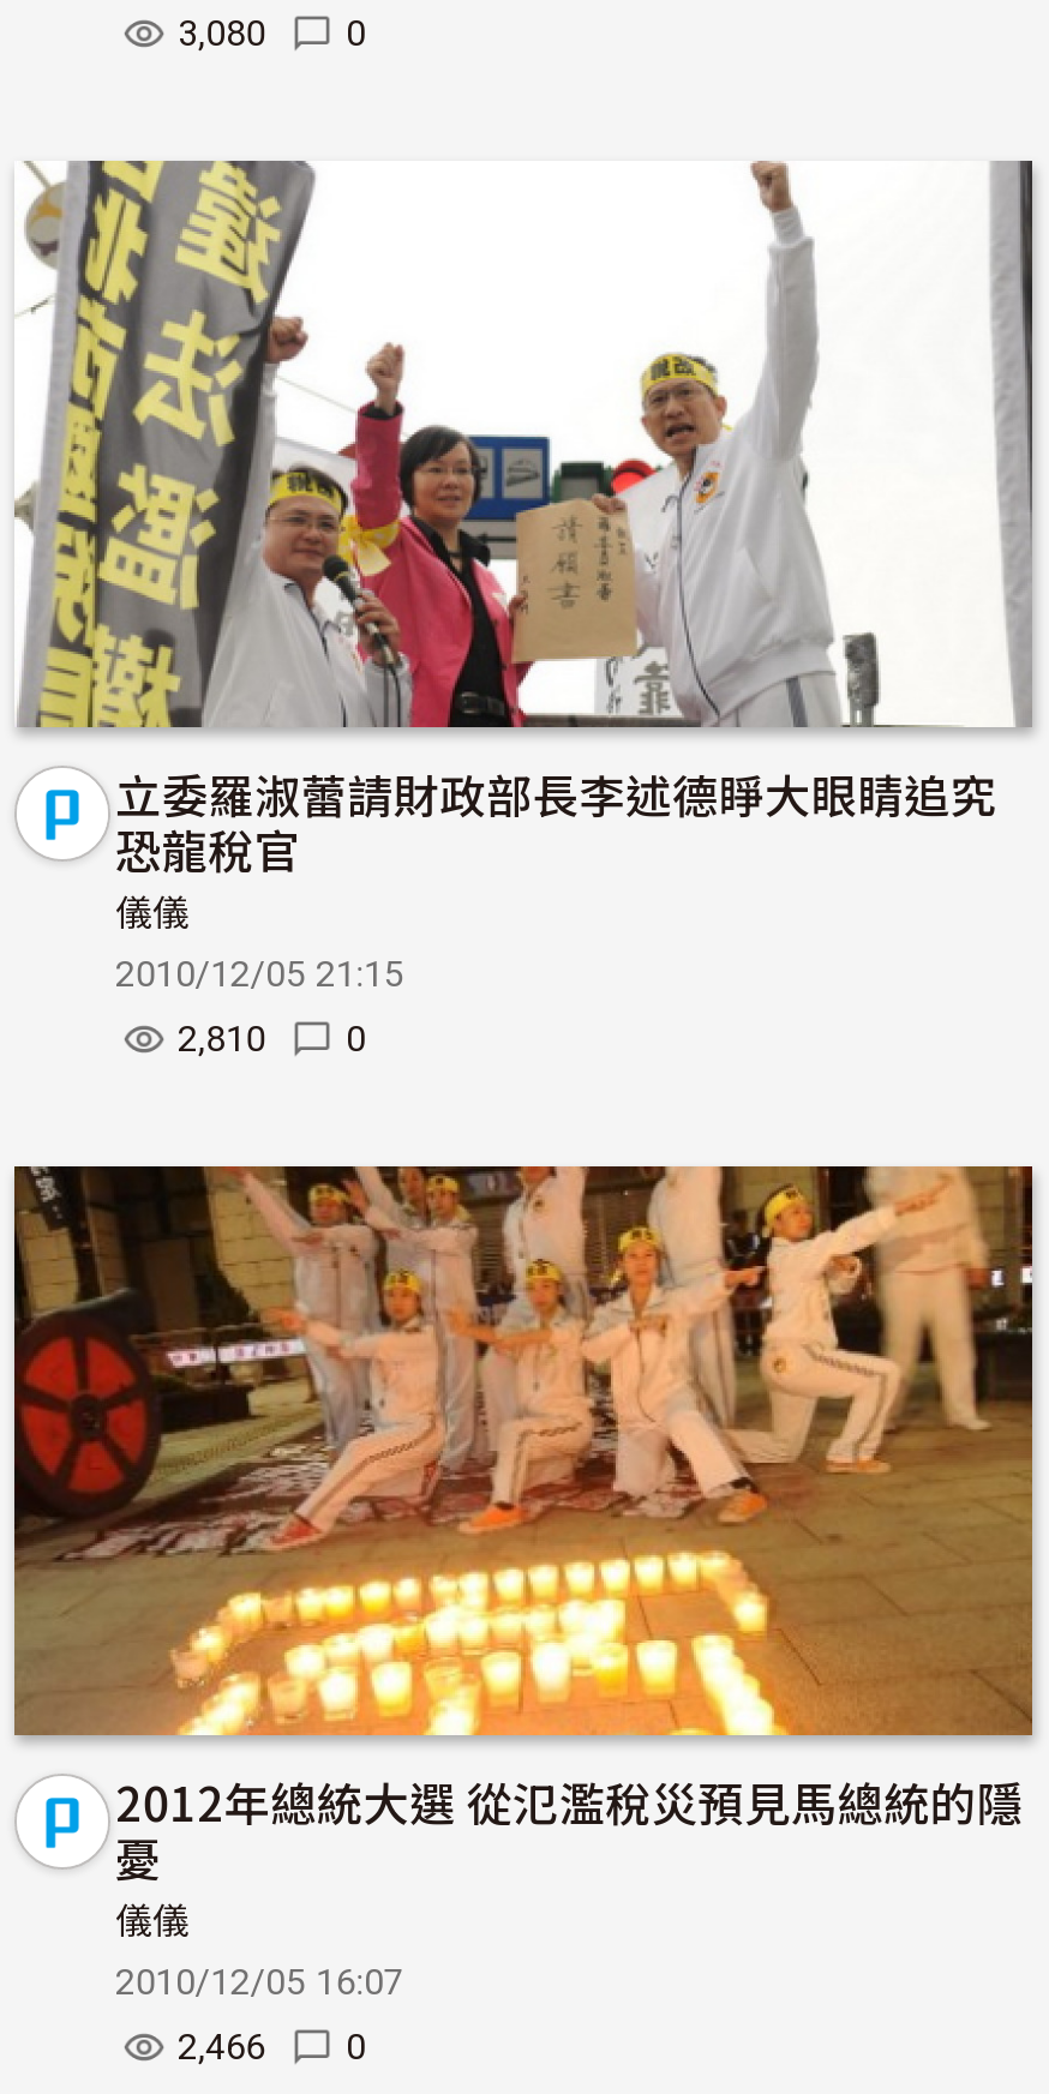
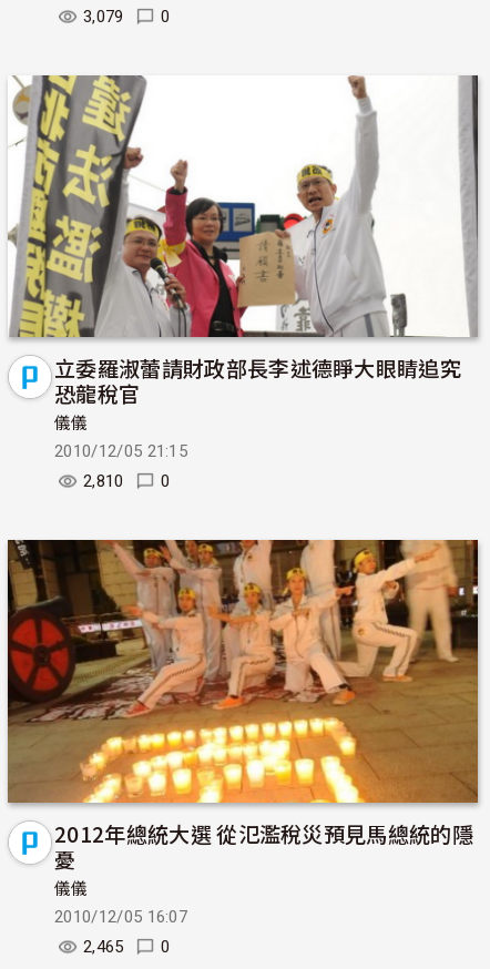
[178,11,366,54] 3,080 0 -> [83,6,170,26] 3,079 0
[178,2025,366,2068] 2,466 0 -> [83,937,170,957] 2,465 0

